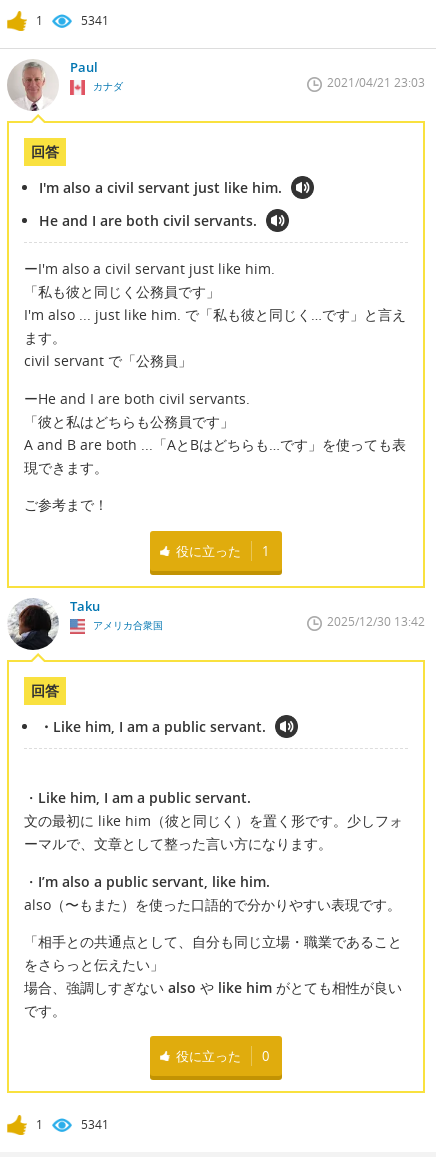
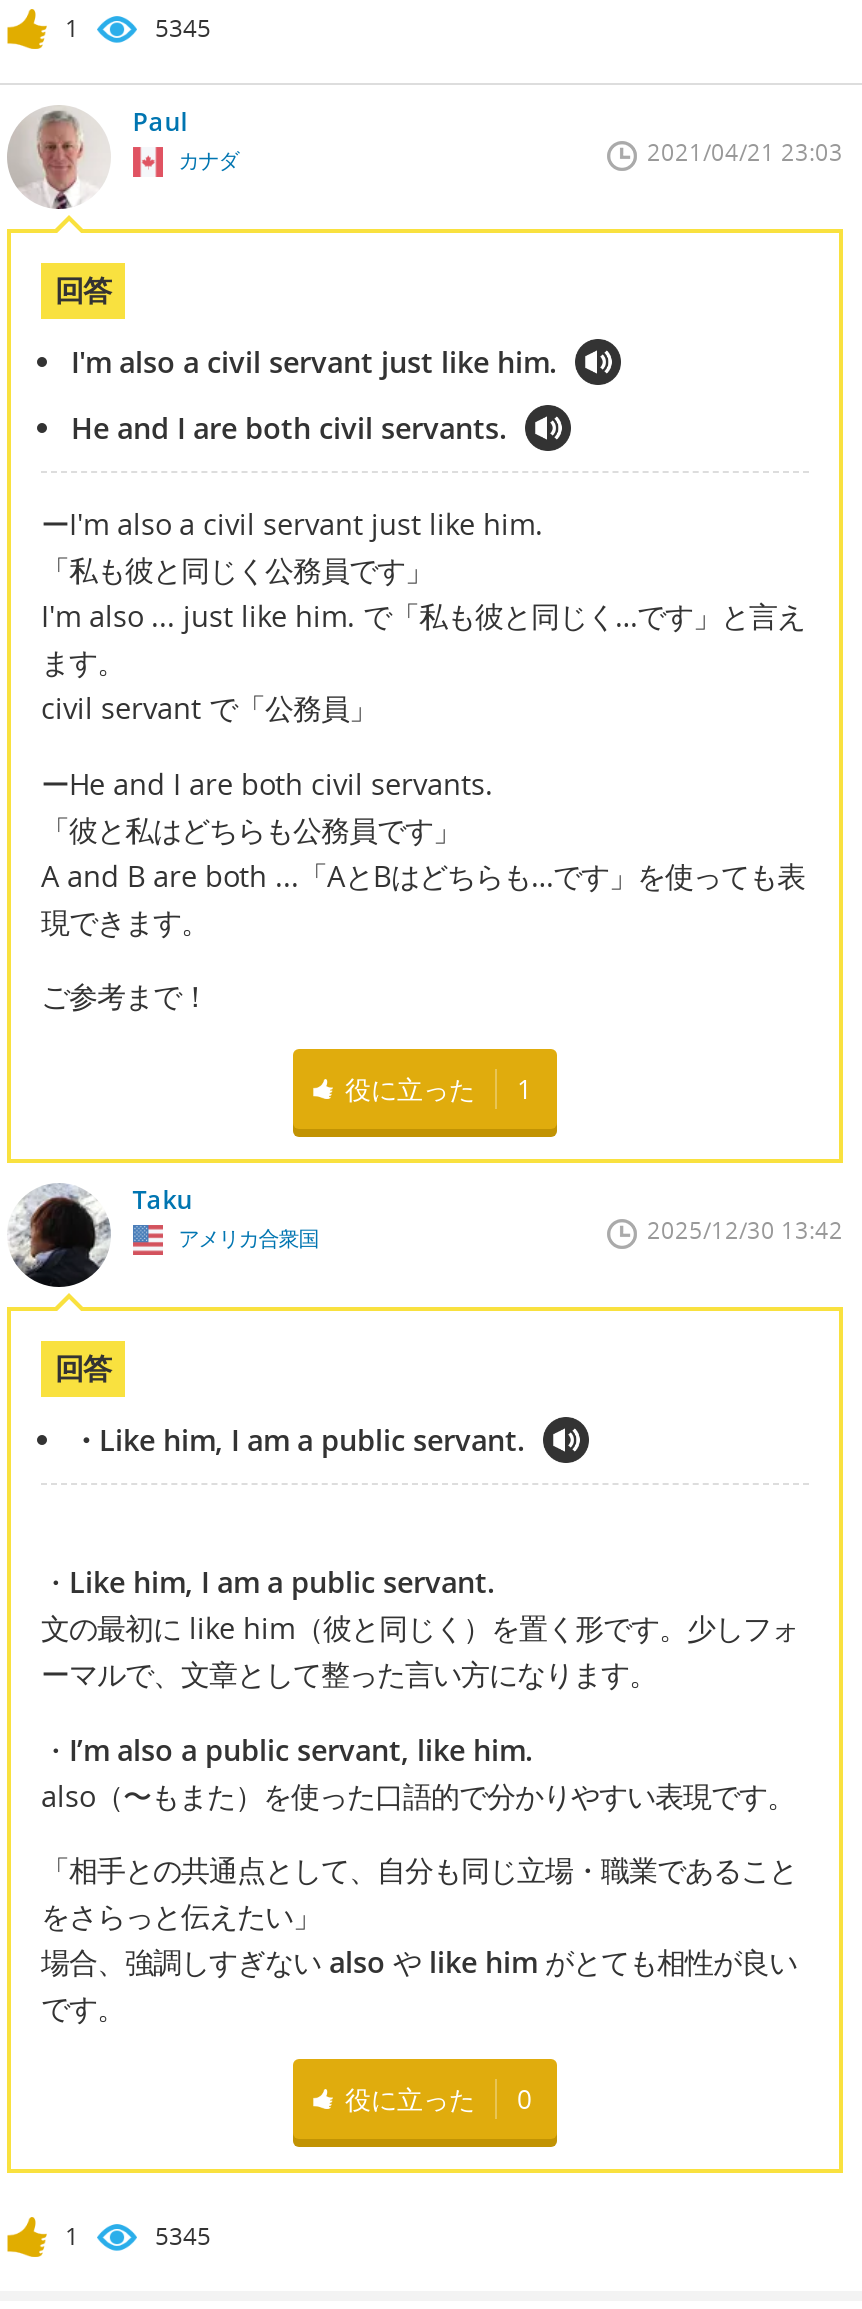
[81,12,109,29] 5341 -> [155,11,211,45] 5345
[81,1116,109,1133] 5341 -> [155,2220,211,2254] 5345

